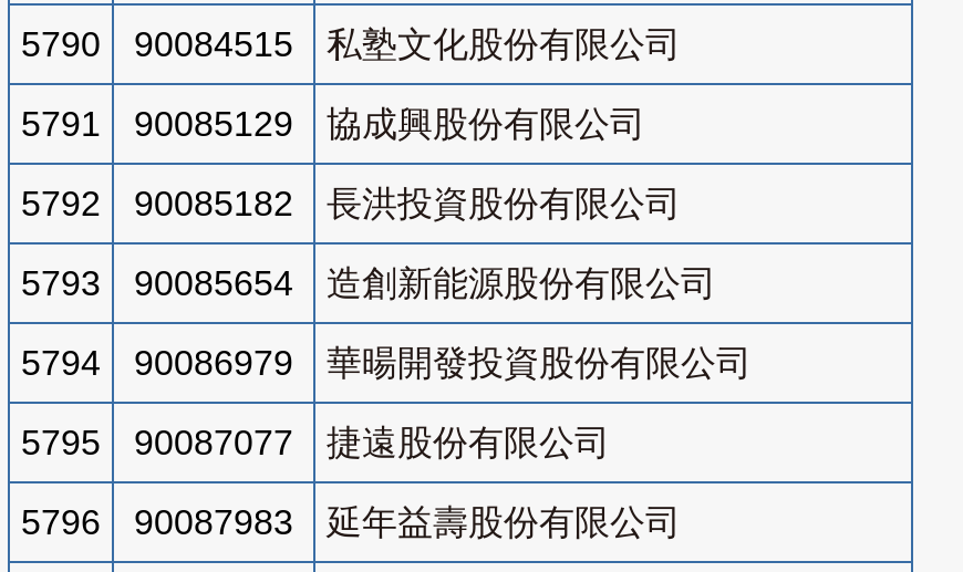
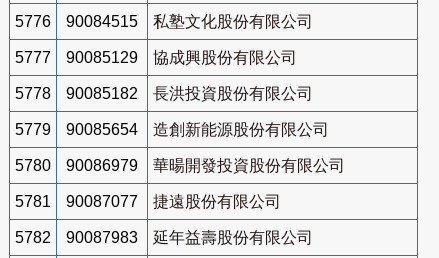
[21,25,681,63] 5790 90084515 私塾文化股份有限公司 -> [15,13,313,30] 5776 90084515 私塾文化股份有限公司
[21,105,645,143] 5791 90085129 協成興股份有限公司 -> [15,49,297,66] 5777 90085129 協成興股份有限公司
[21,185,681,222] 5792 90085182 長洪投資股份有限公司 -> [15,85,313,102] 5778 90085182 長洪投資股份有限公司
[21,264,716,302] 5793 90085654 造創新能源股份有限公司 -> [15,121,329,138] 5779 90085654 造創新能源股份有限公司
[21,344,752,381] 5794 90086979 華暘開發投資股份有限公司 -> [15,157,345,174] 5780 90086979 華暘開發投資股份有限公司
[21,424,610,461] 5795 90087077 捷遠股份有限公司 -> [15,193,281,210] 5781 90087077 捷遠股份有限公司
[21,503,681,541] 5796 90087983 延年益壽股份有限公司 -> [15,229,313,246] 5782 90087983 延年益壽股份有限公司

